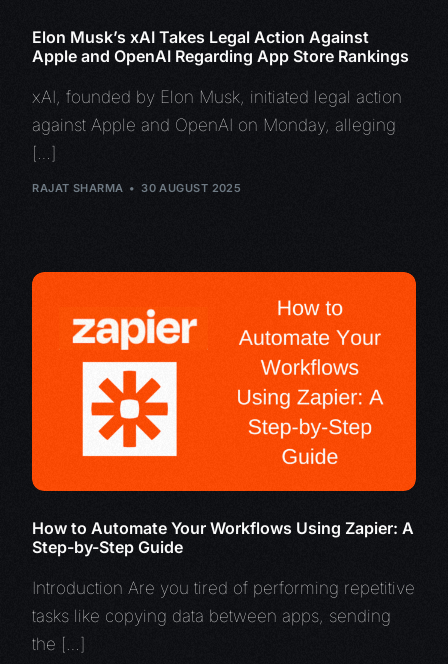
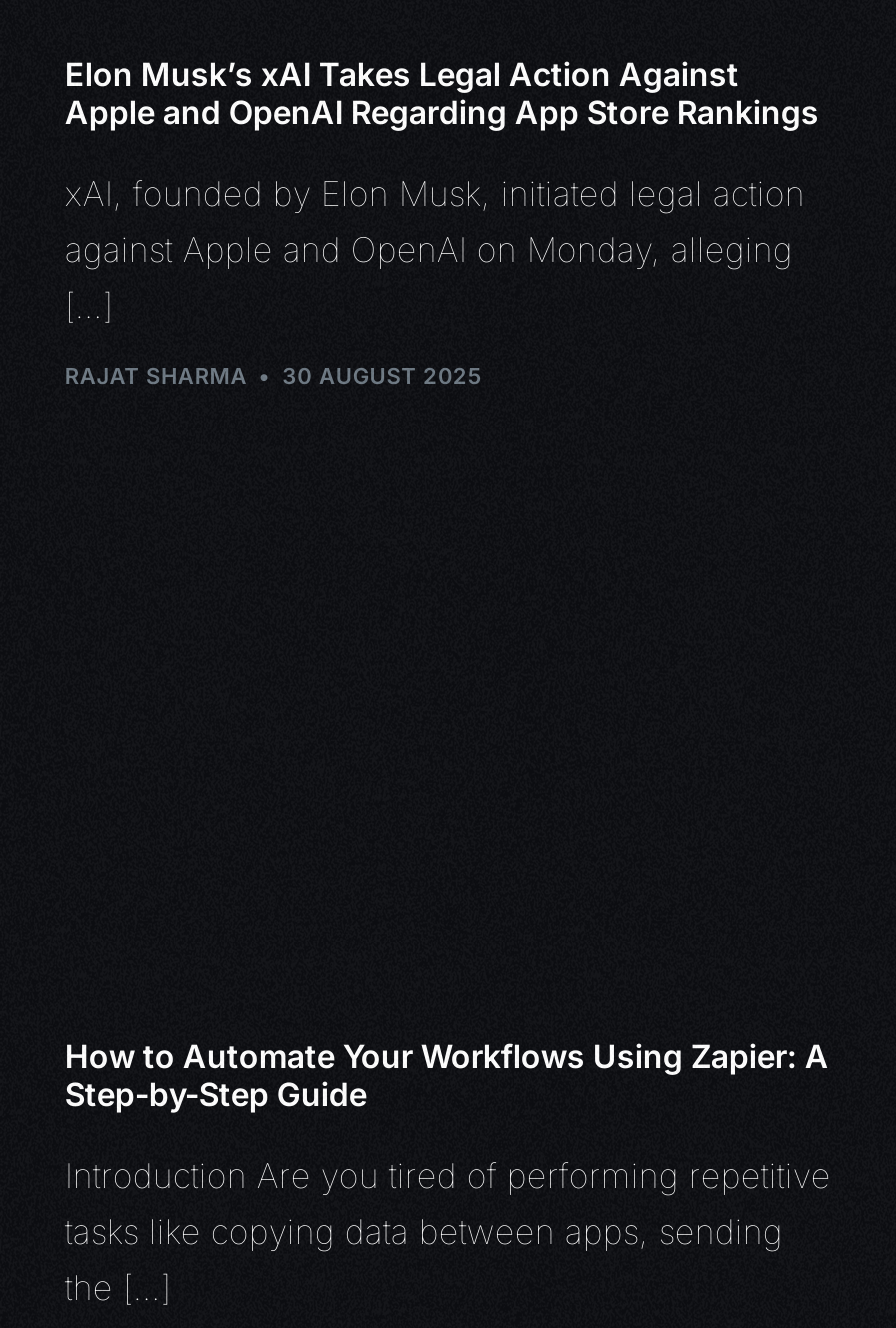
[31,271,417,492] [image] -> none

